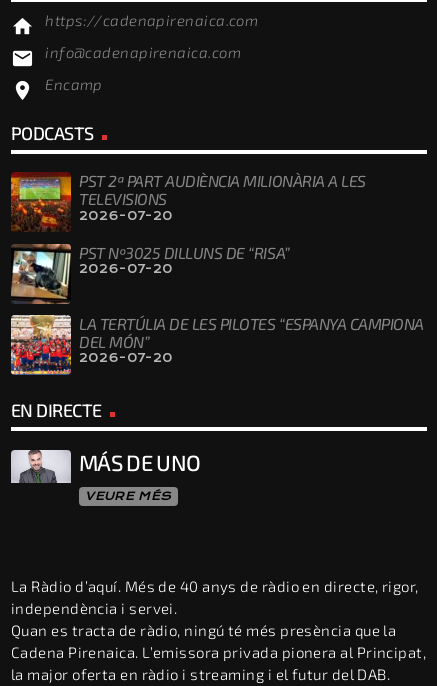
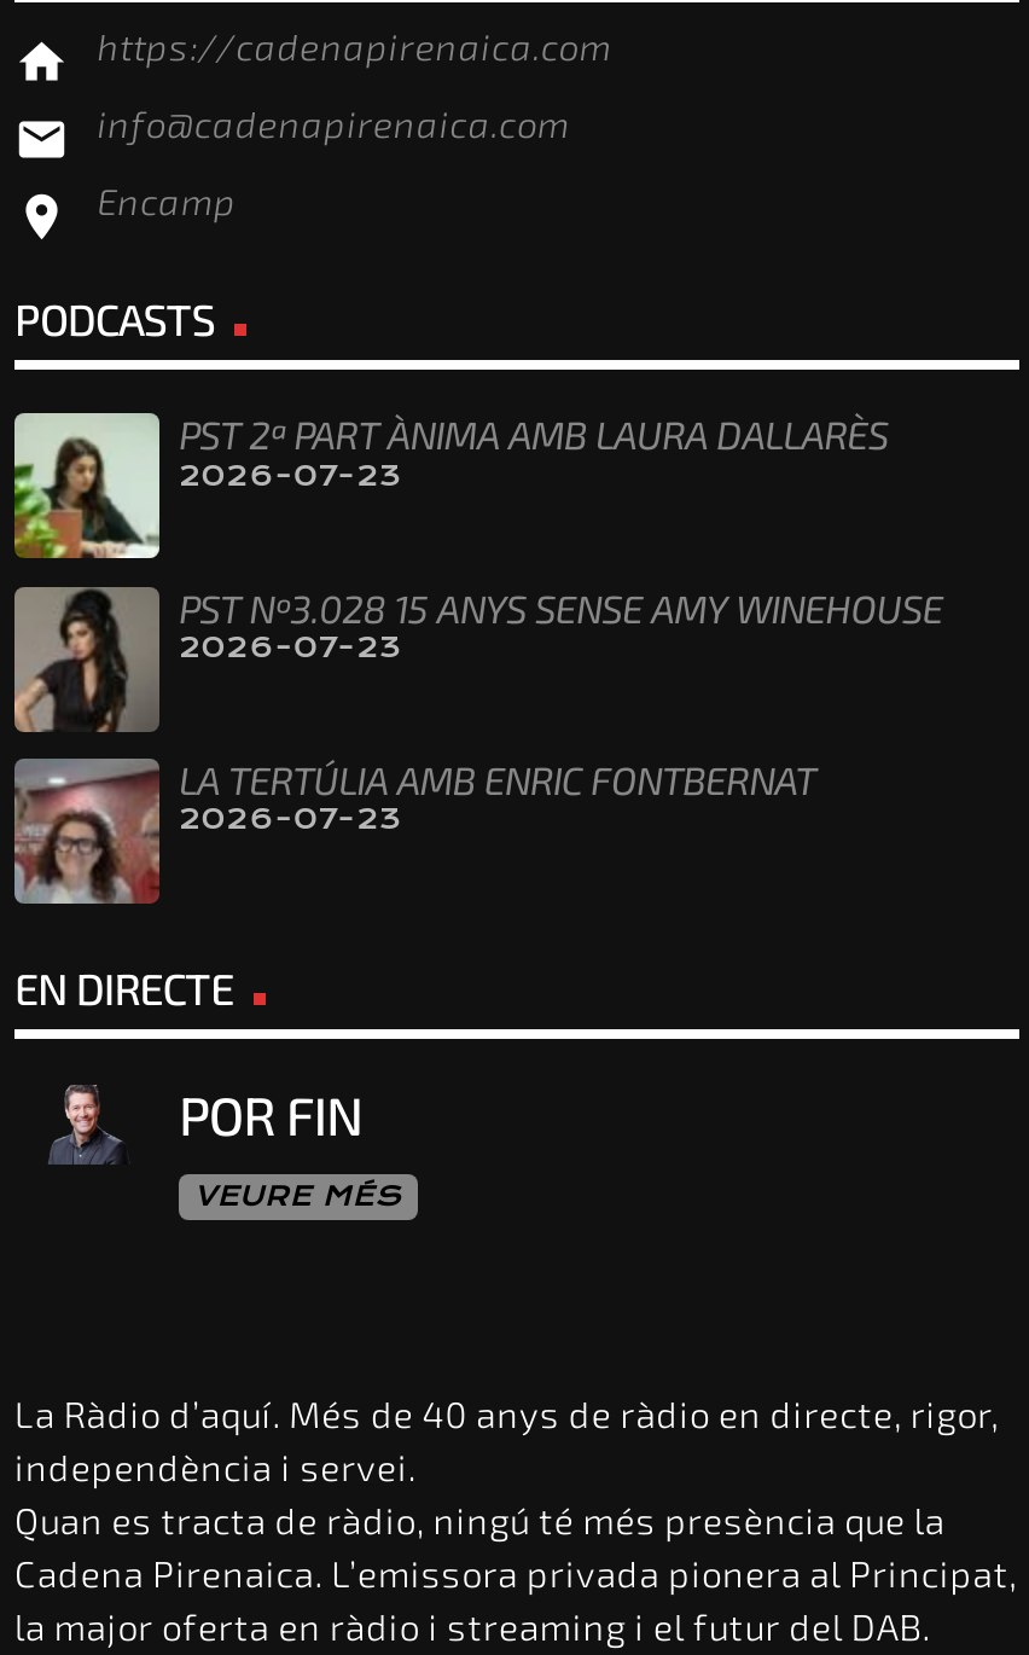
[10,171,366,232] [image] | PST 2ª PART AUDIÈNCIA MILIONÀRIA A LES | TELEVISIONS | 2026-07-20 -> [12,411,888,561] [image] | PST 2ª PART ÀNIMA AMB LAURA DALLARÈS | 2026-07-23
[11,242,290,305] [image] | PST Nº3025 DILLUNS DE “RISA” | 2026-07-20 -> [12,583,943,732] [image] | PST Nº3.028 15 ANYS SENSE AMY WINEHOUSE | 2026-07-23
[10,314,424,375] [image] | LA TERTÚLIA DE LES PILOTES “ESPANYA CAMPIONA | DEL MÓN” | 2026-07-20 -> [12,756,815,904] [image] | LA TERTÚLIA AMB ENRIC FONTBERNAT | 2026-07-23
[10,449,200,484] [image] | MÁS DE UNO -> [14,1082,363,1165] [image] | POR FIN

